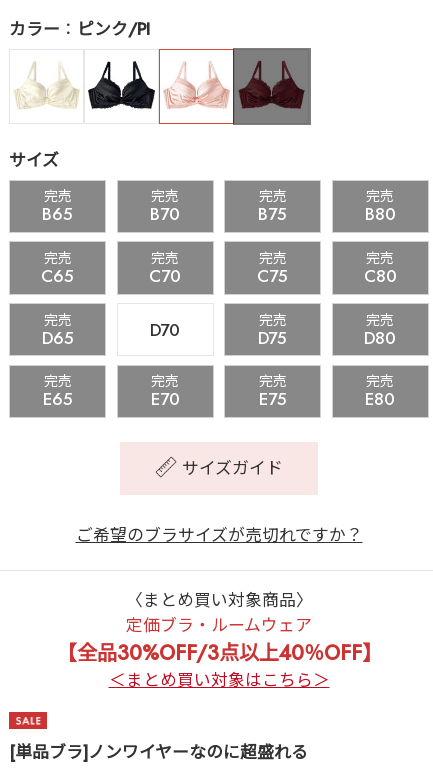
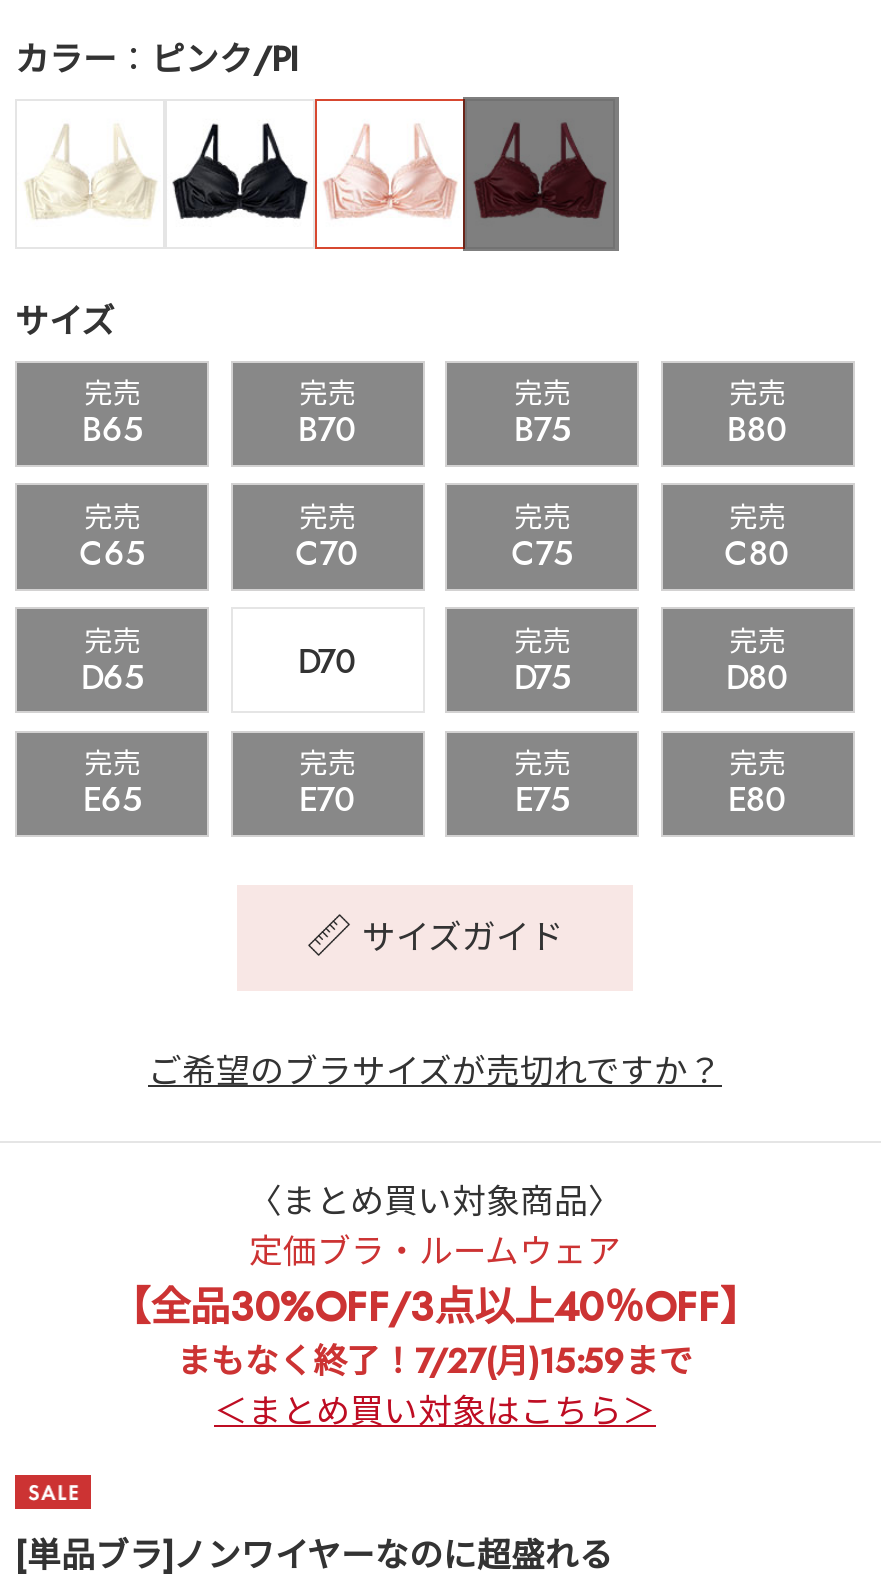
none -> [177,1336,693,1384] まもなく終了！7/27(月)15:59まで

